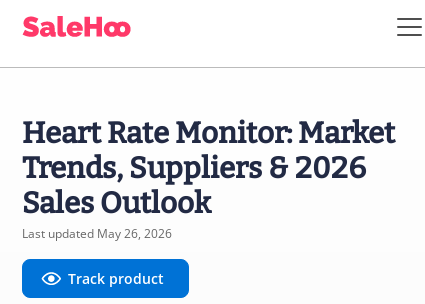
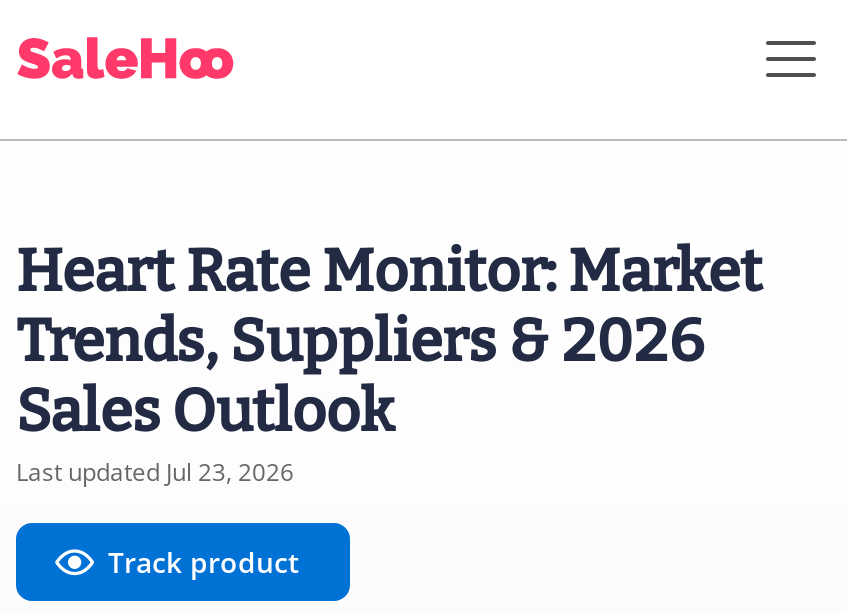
[22,225,172,242] Last updated May 26, 2026 -> [16,455,294,489] Last updated Jul 23, 2026

